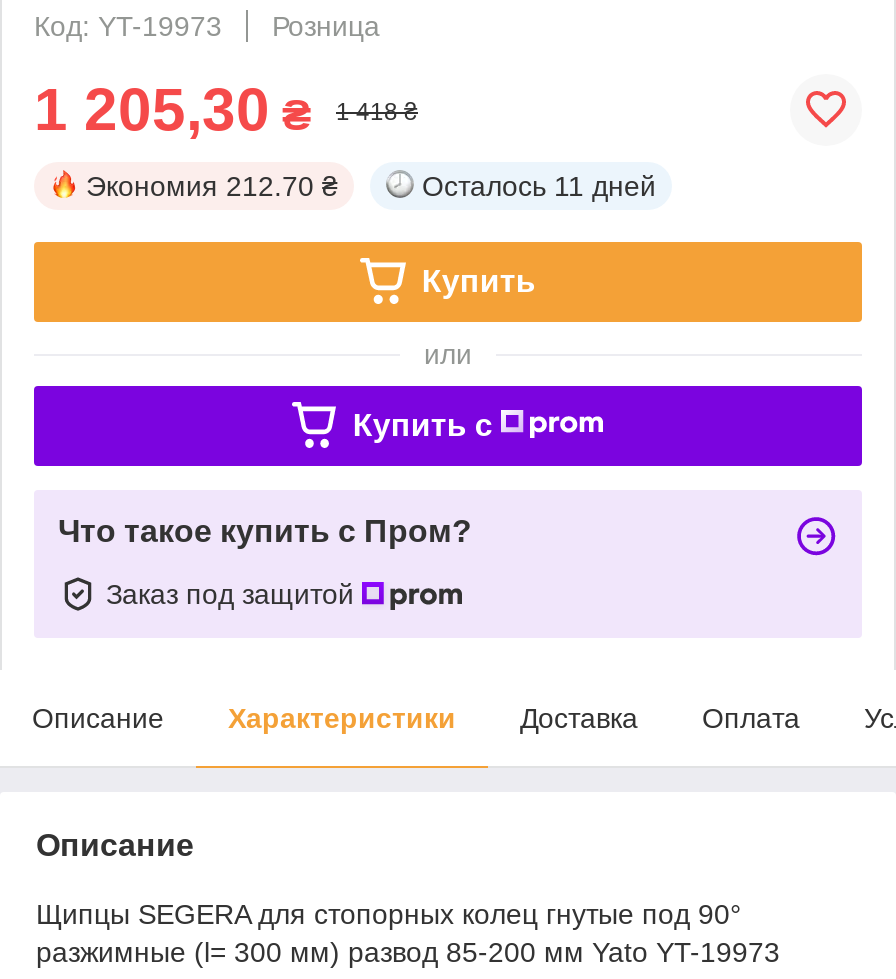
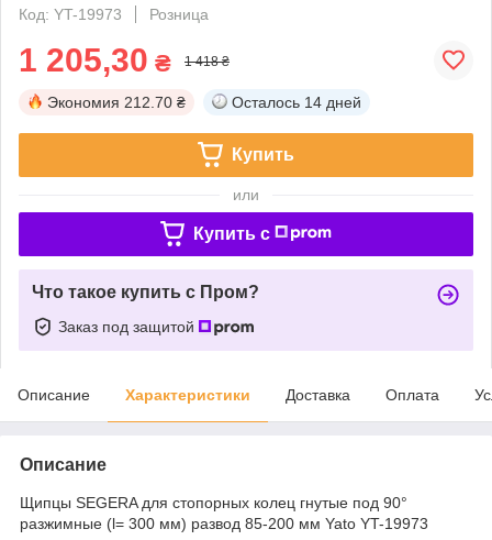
[422,170,656,202] Осталось 11 дней -> [232,93,361,111] Осталось 14 дней

